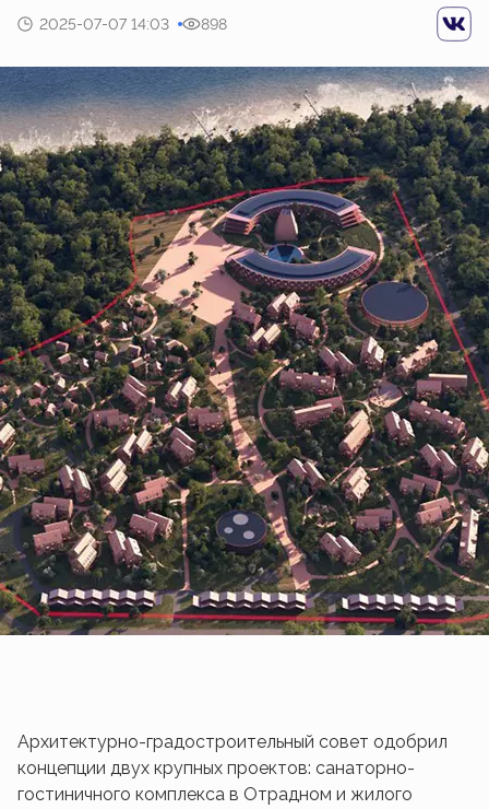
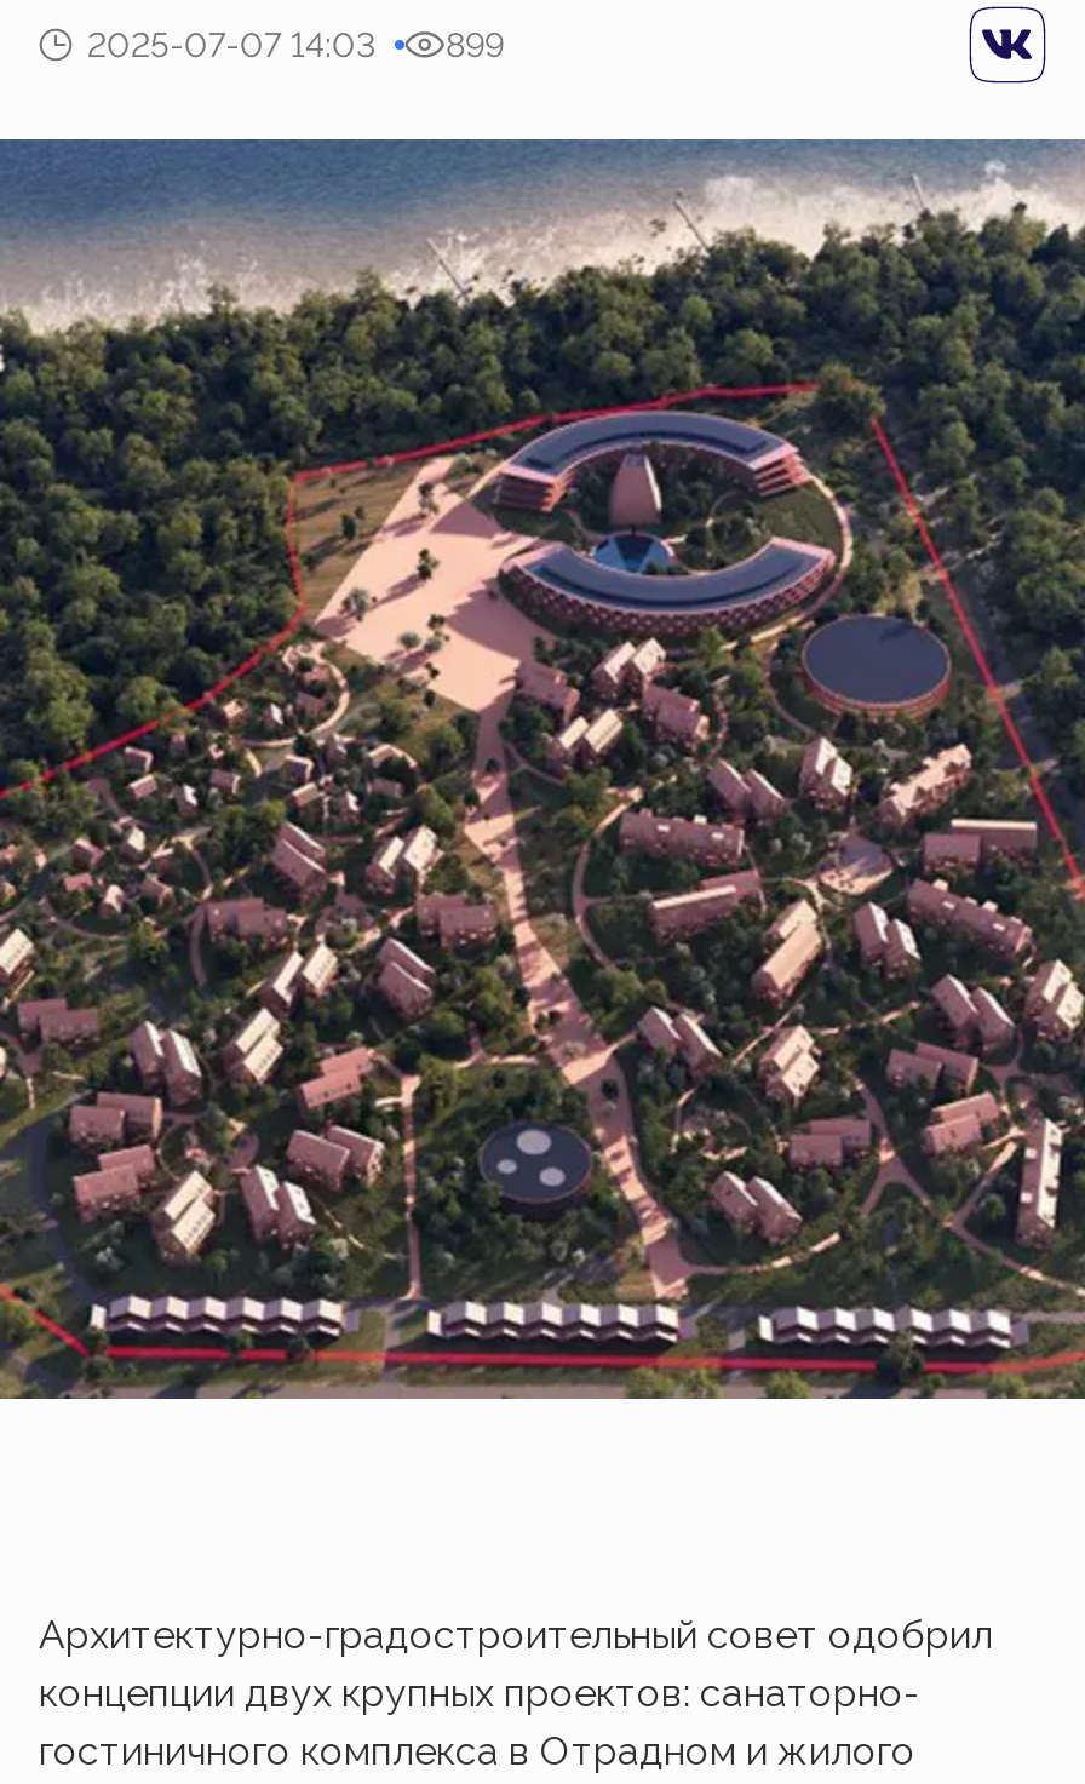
[39,15,227,33] 2025-07-07 14:03 898 -> [87,25,504,64] 2025-07-07 14:03 899

